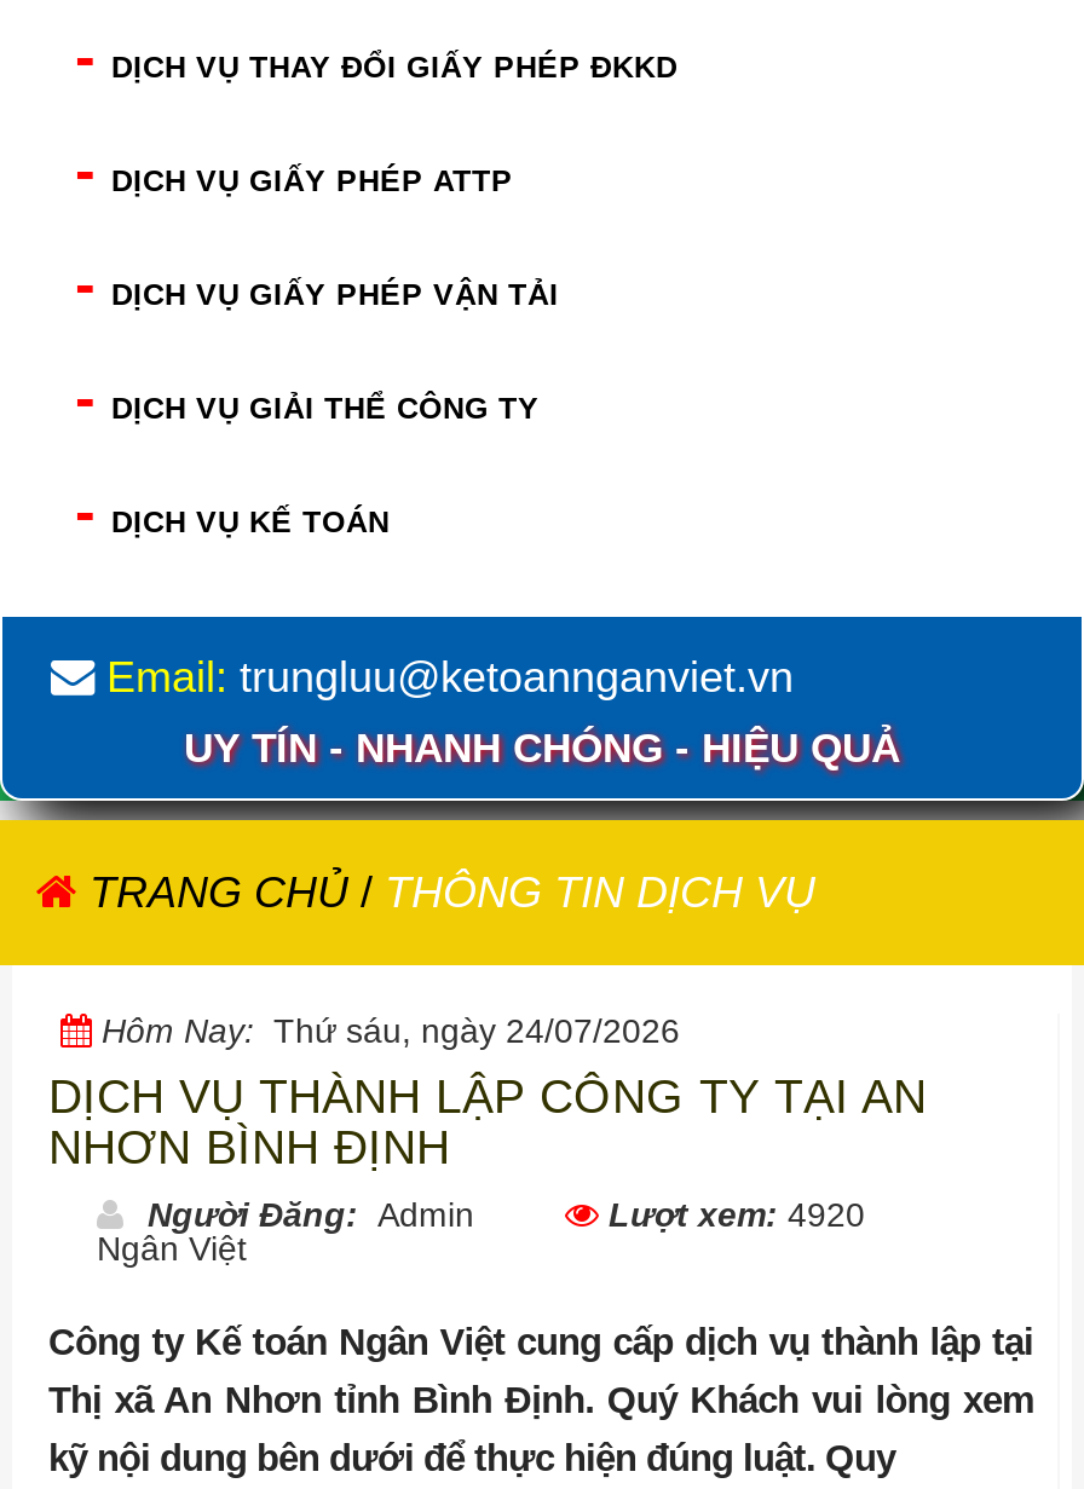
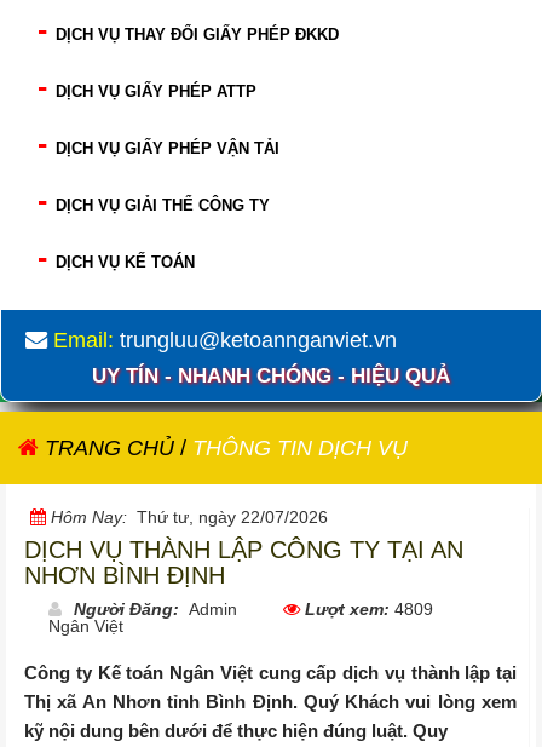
[102,1011,680,1049] Hôm Nay: Thứ sáu, ngày 24/07/2026 -> [51,507,328,526] Hôm Nay: Thứ tư, ngày 22/07/2026
[609,1195,865,1233] Lượt xem: 4920 -> [304,599,433,618] Lượt xem: 4809

